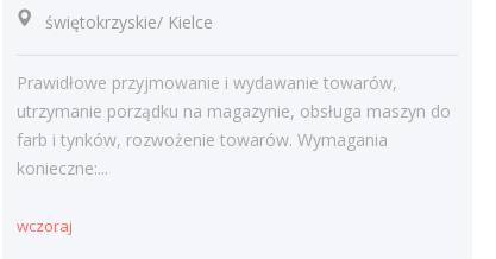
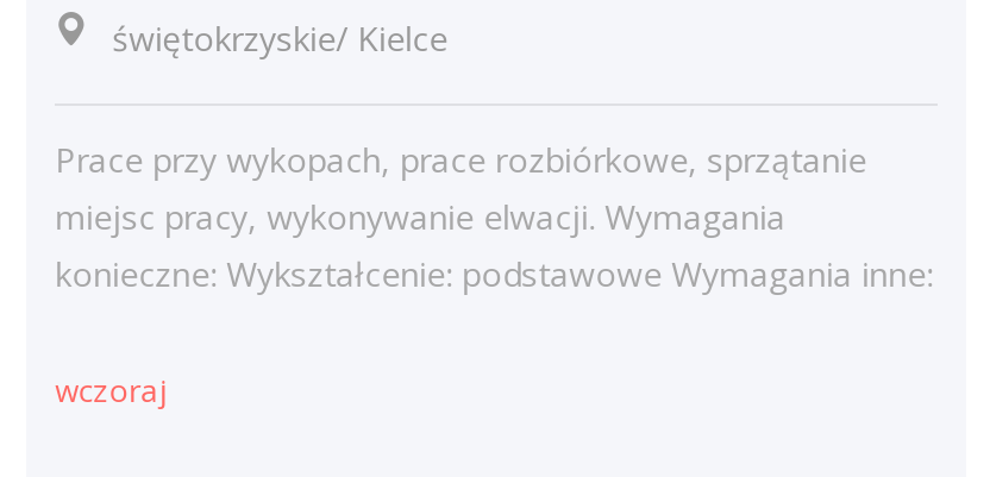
[17,71,451,179] Prawidłowe przyjmowanie i wydawanie towarów, | utrzymanie porządku na magazynie, obsługa maszyn do | farb i tynków, rozwożenie towarów. Wymagania | konieczne:... -> [55,137,933,296] Prace przy wykopach, prace rozbiórkowe, sprzątanie | miejsc pracy, wykonywanie elwacji. Wymagania | konieczne: Wykształcenie: podstawowe Wymagania inne:

